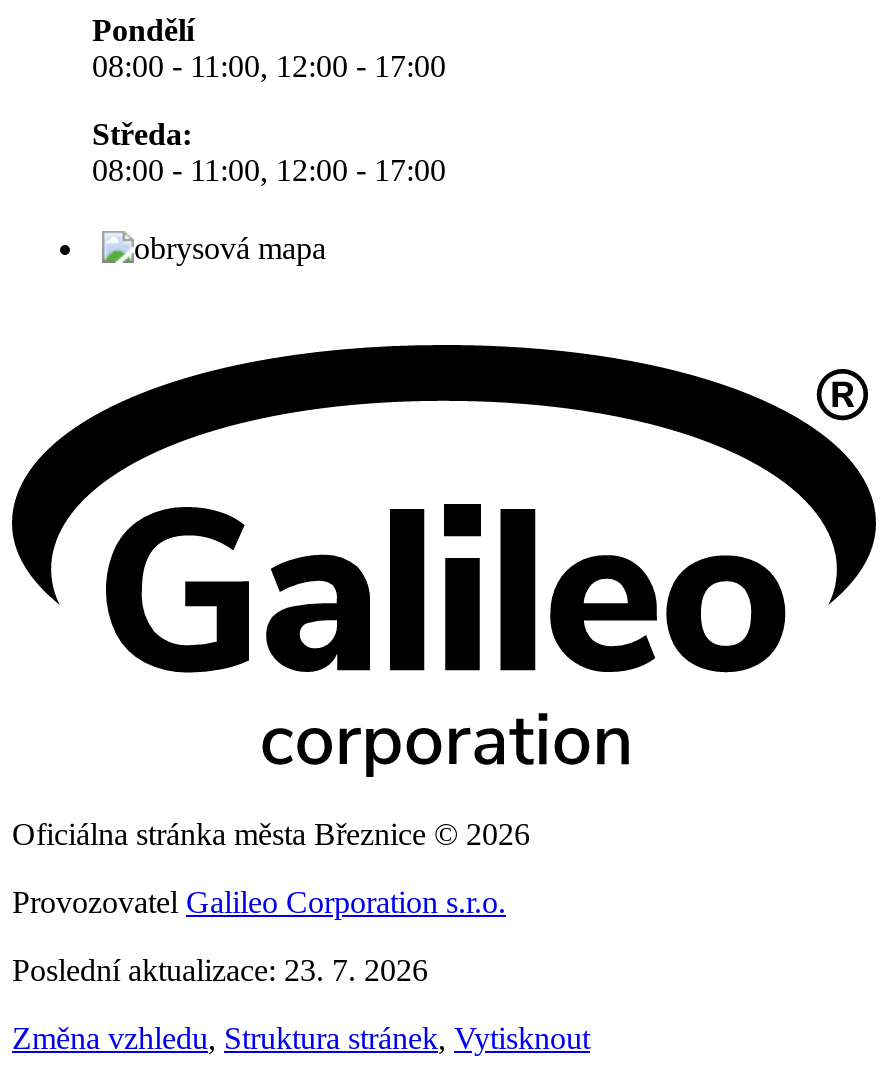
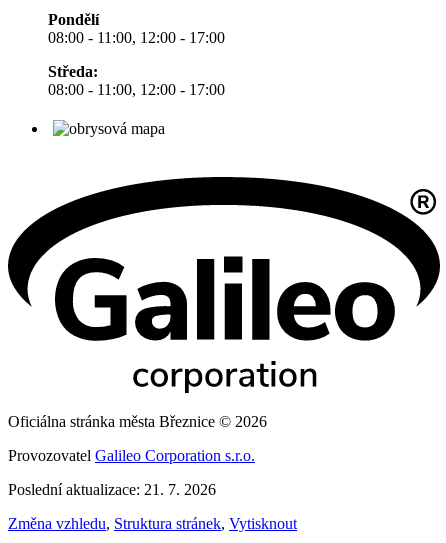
[12,953,428,987] Poslední aktualizace: 23. 7. 2026 -> [8,481,216,498] Poslední aktualizace: 21. 7. 2026

